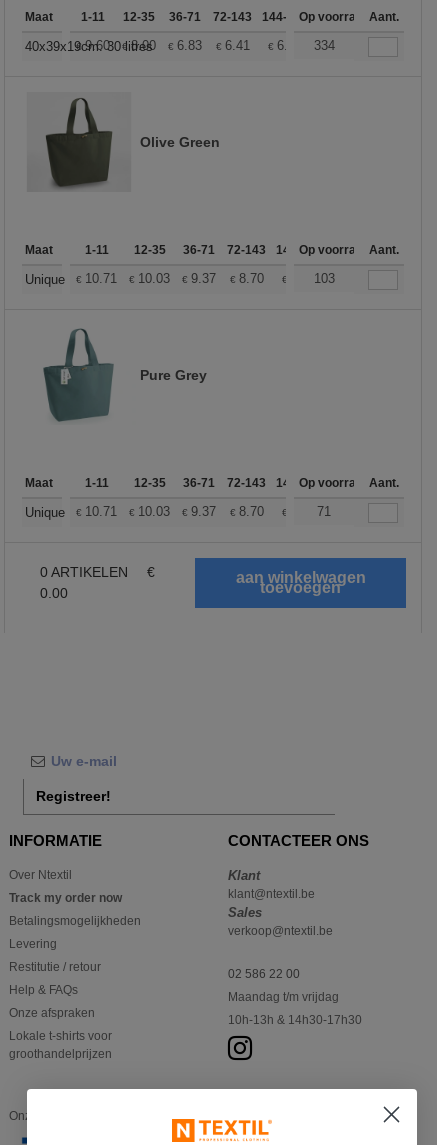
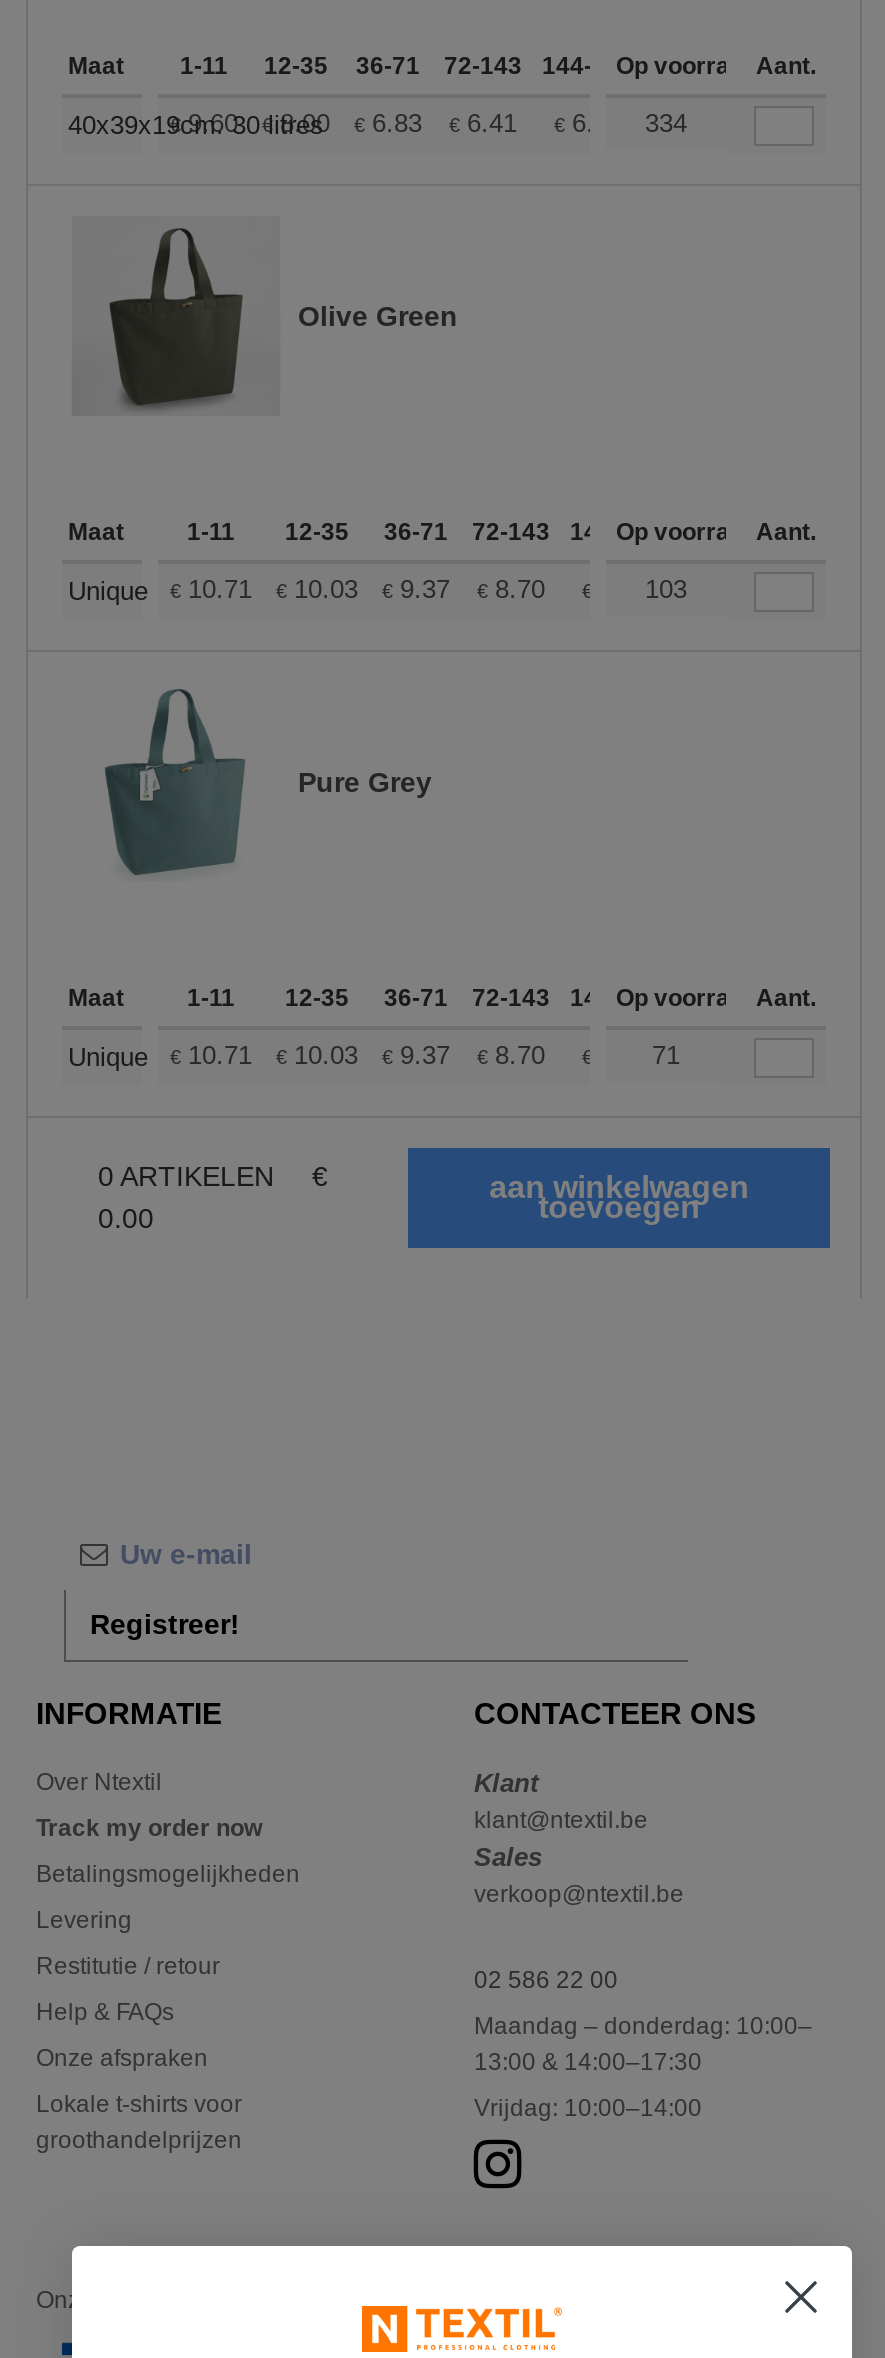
[228,990,339,1004] Maandag t/m vrijdag -> [474,2012,812,2076] Maandag – donderdag: 10:00– | 13:00 & 14:00–17:30
[228,1013,362,1027] 10h-13h & 14h30-17h30 -> [474,2094,702,2122] Vrijdag: 10:00–14:00

